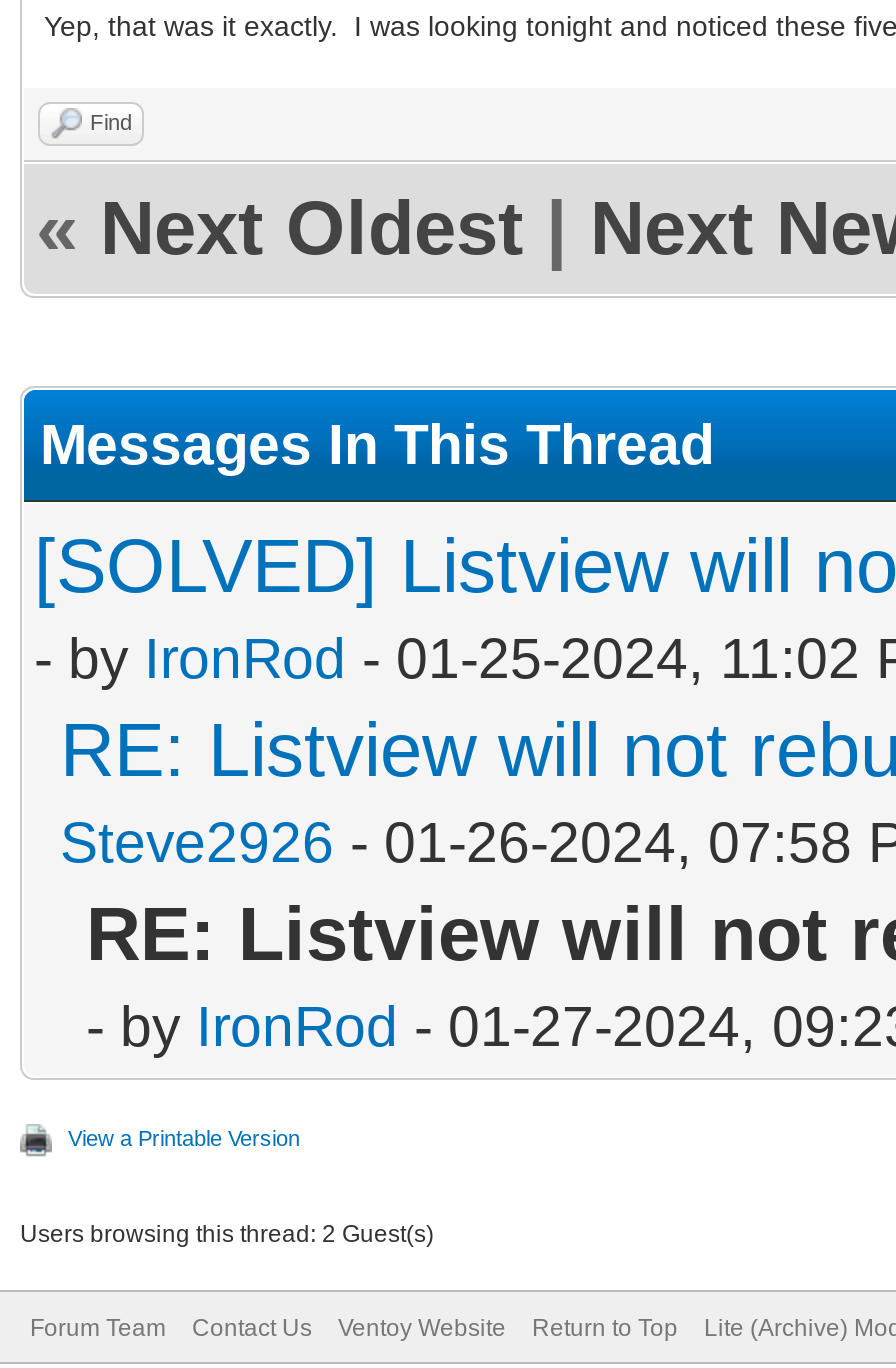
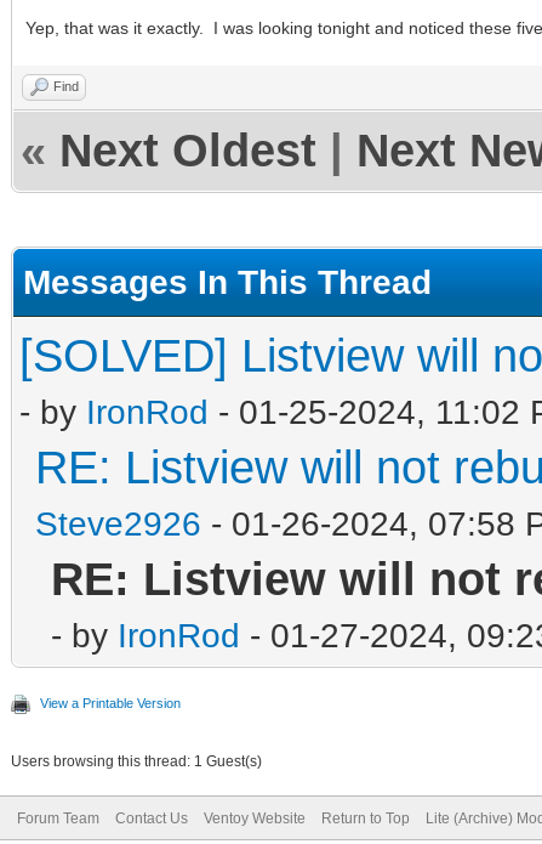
[20,1220,434,1248] Users browsing this thread: 2 Guest(s) -> [11,753,262,770] Users browsing this thread: 1 Guest(s)

